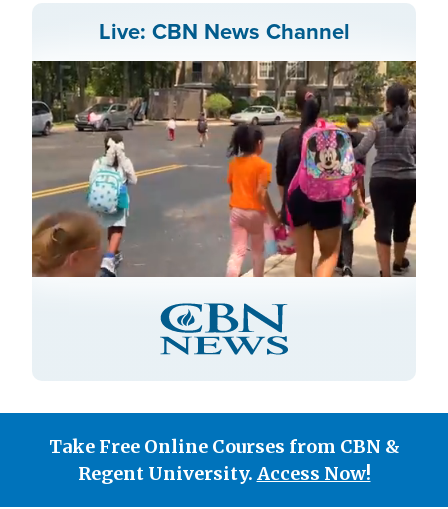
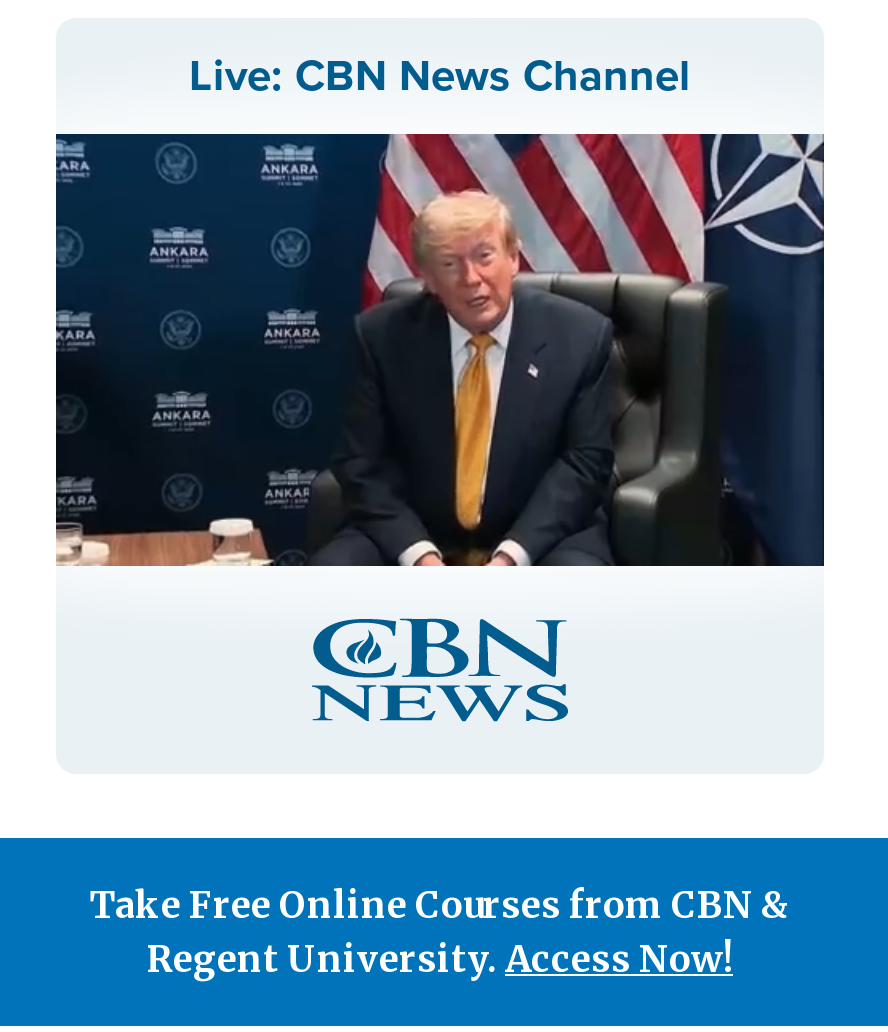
[31,60,417,278] [image] -> [54,132,826,568] [image]

